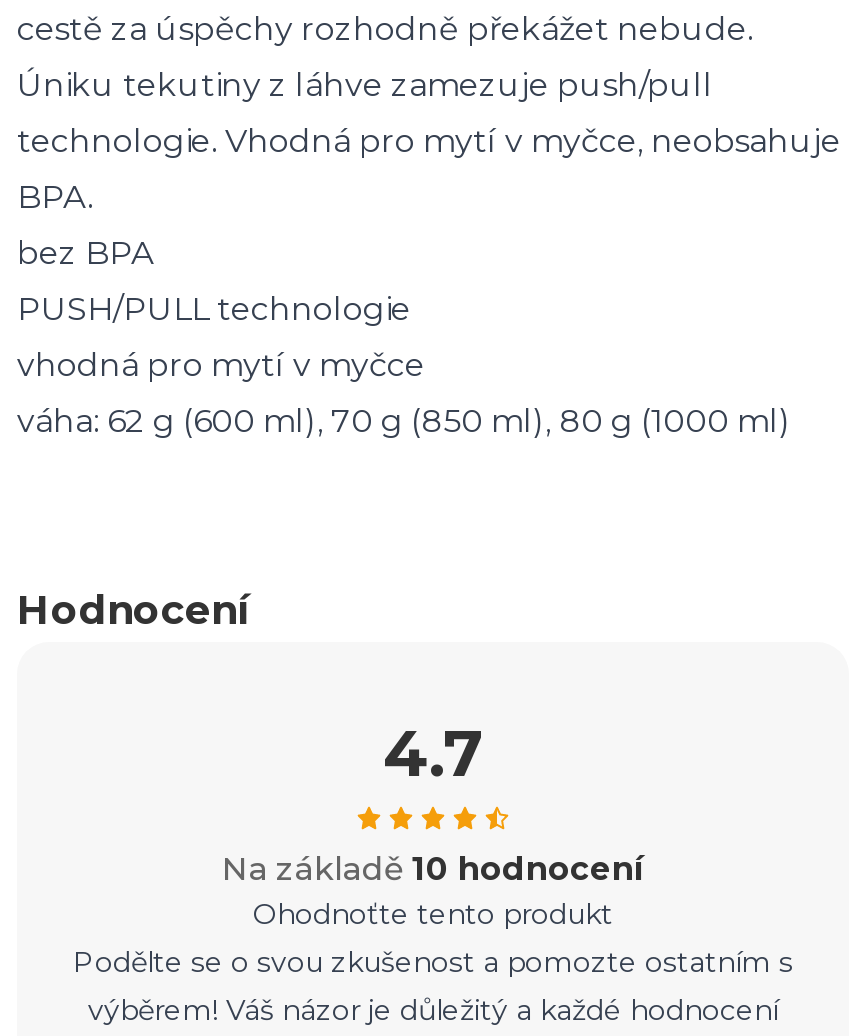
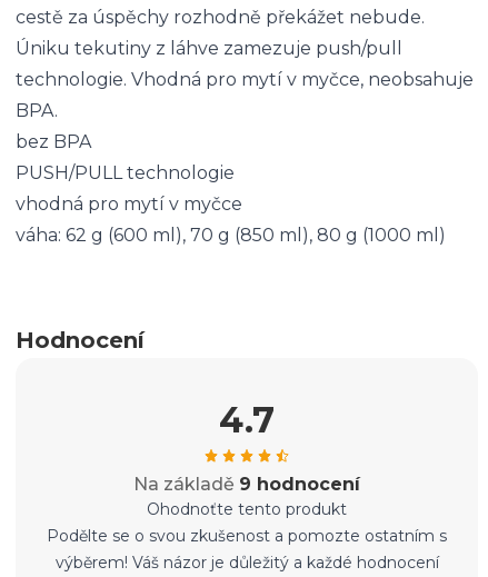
[222,850,644,888] Na základě 10 hodnocení -> [133,474,360,495] Na základě 9 hodnocení

